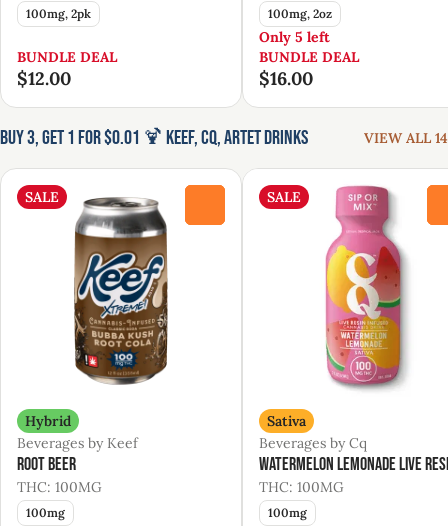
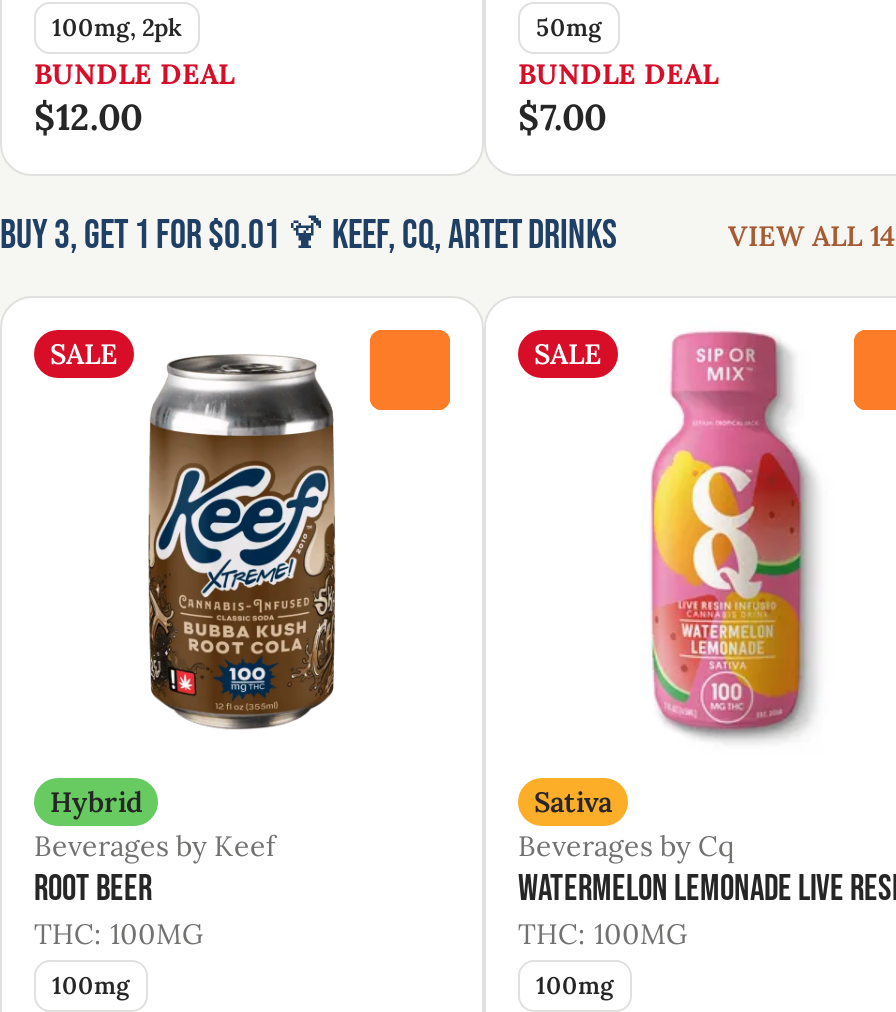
[259,6,332,46] 100mg, 2oz | Only 5 left -> [536,11,602,41] 50mg
[259,67,313,90] $16.00 -> [518,93,606,139] $7.00

